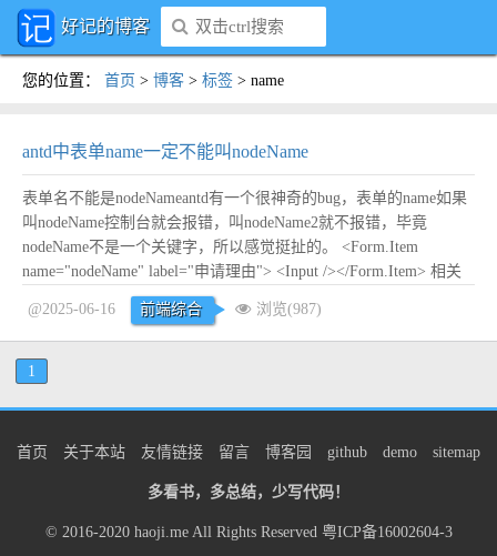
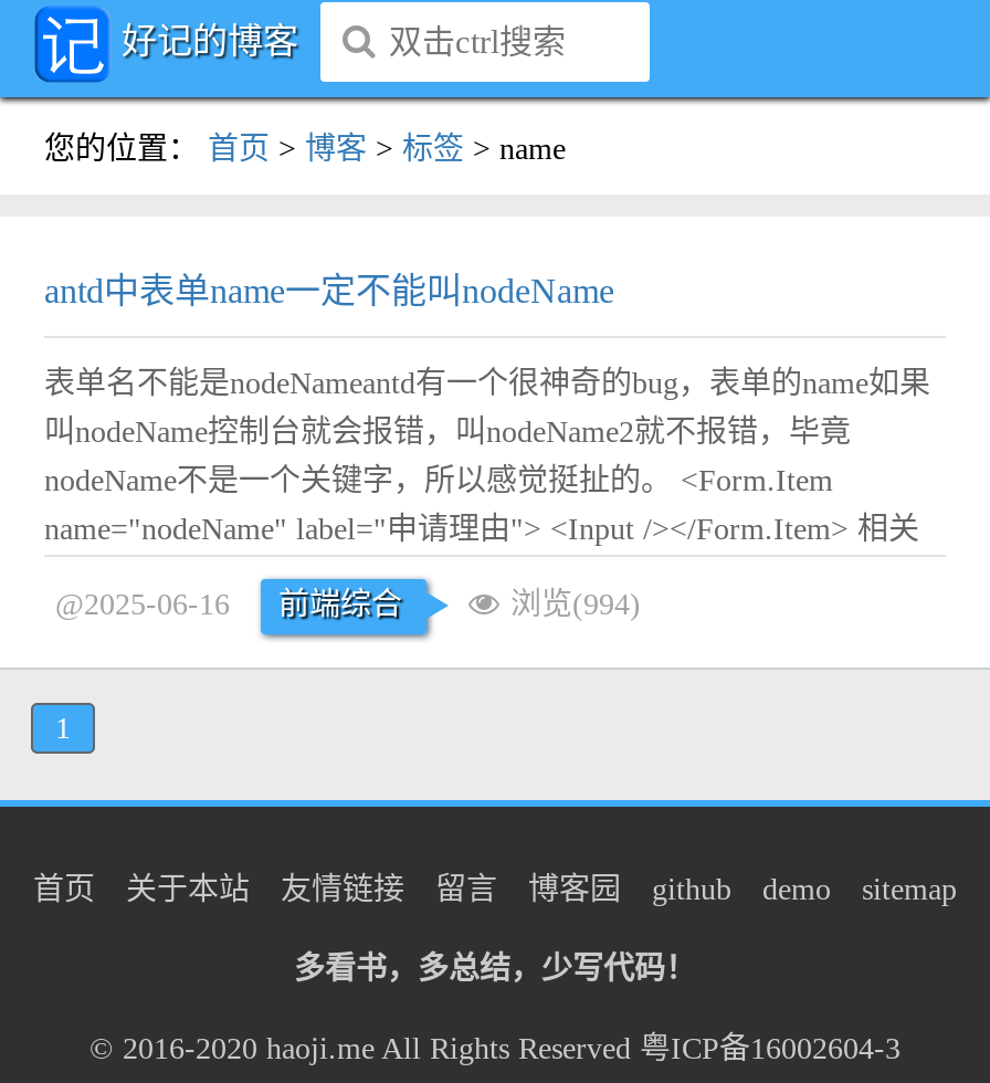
[256,301,322,317] 浏览(987) -> [510,588,641,621] 浏览(994)

